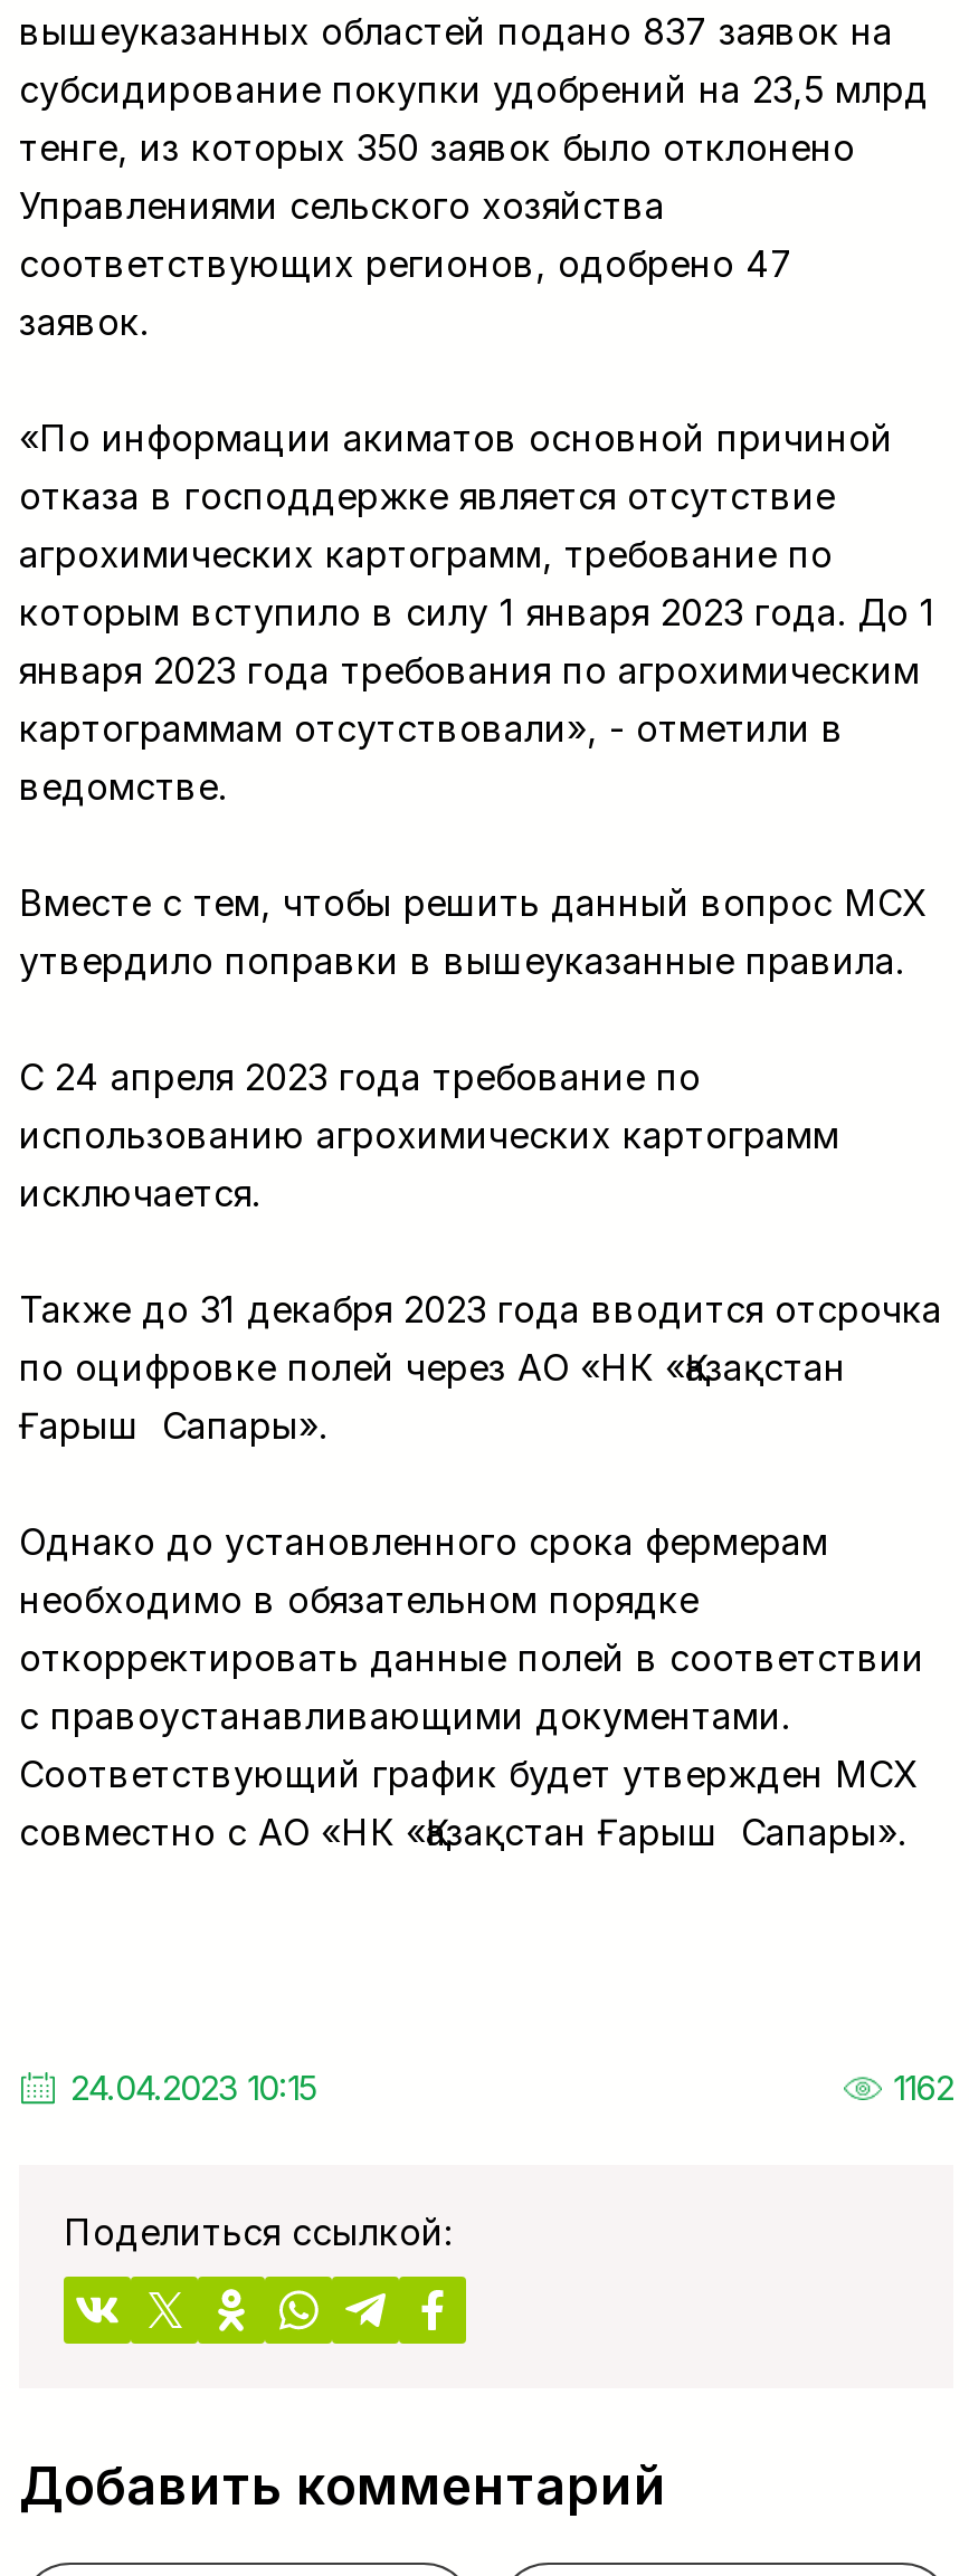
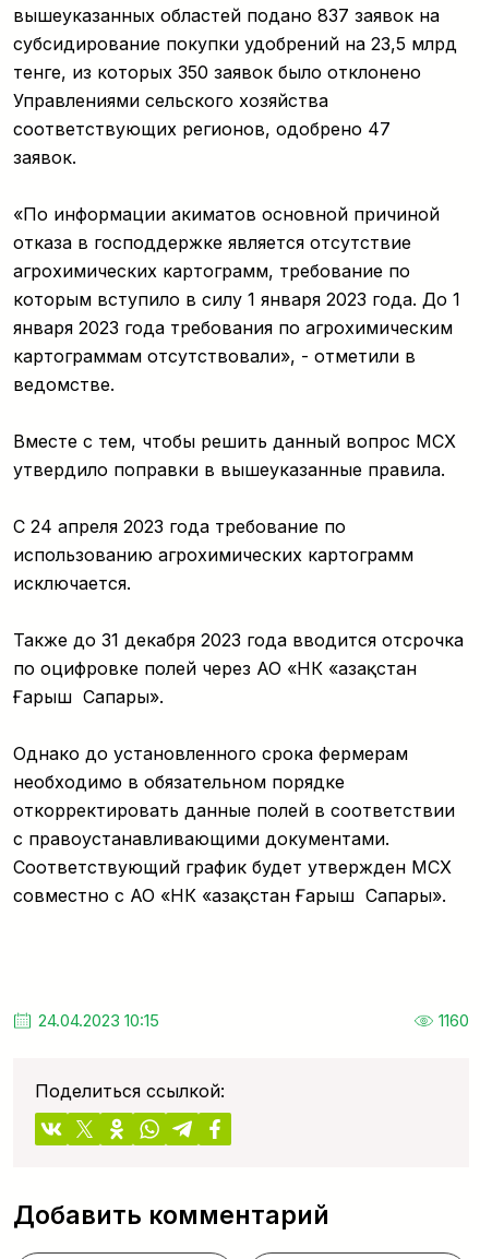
[893,2067,953,2109] 1162 -> [439,1010,469,1031] 1160

